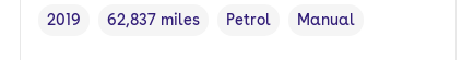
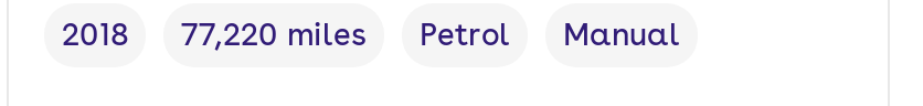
[47,11,81,28] 2019 -> [62,17,128,52] 2018
[107,11,200,28] 62,837 miles -> [181,17,367,52] 77,220 miles

